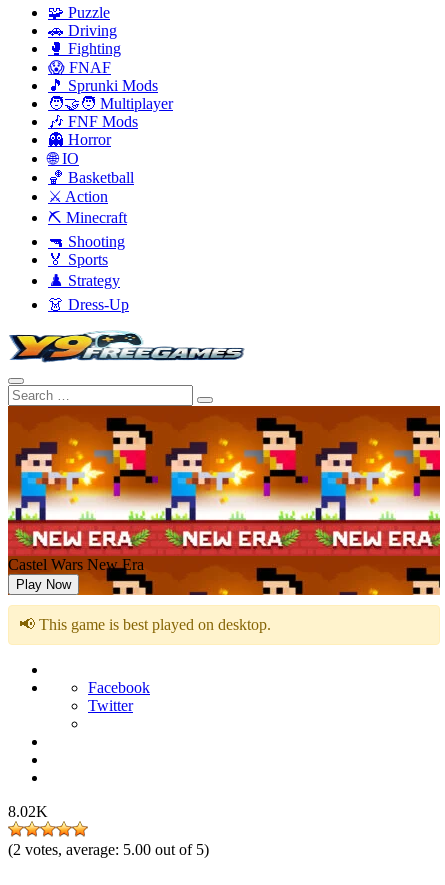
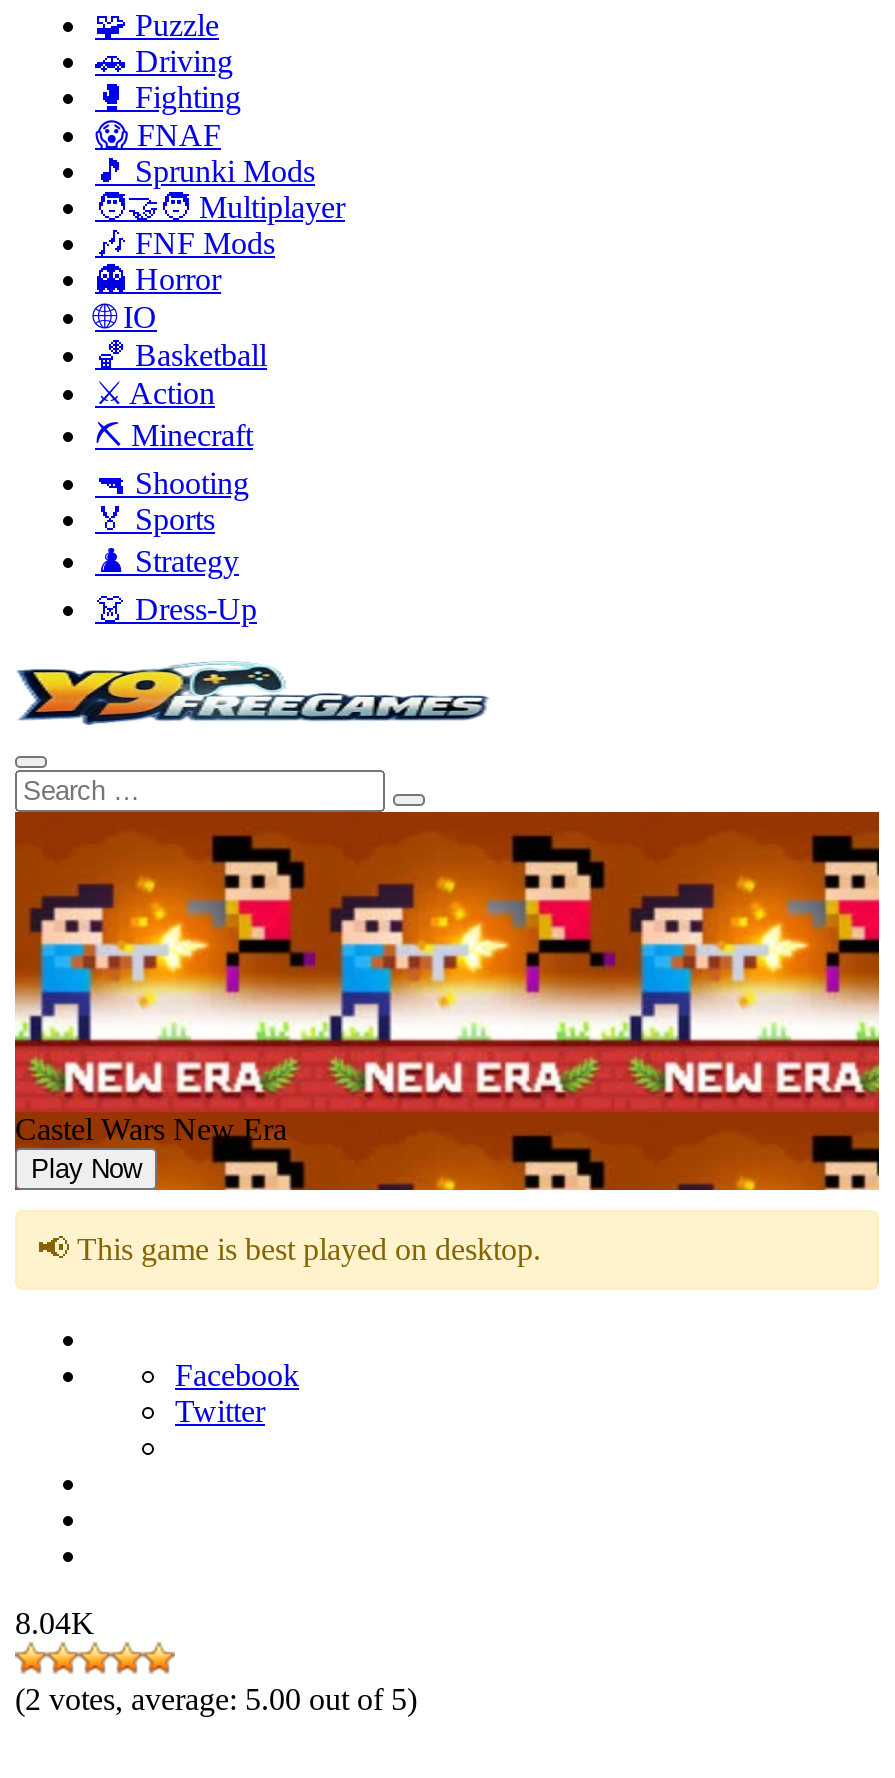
[8,803,48,820] 8.02K -> [15,1606,95,1640] 8.04K

